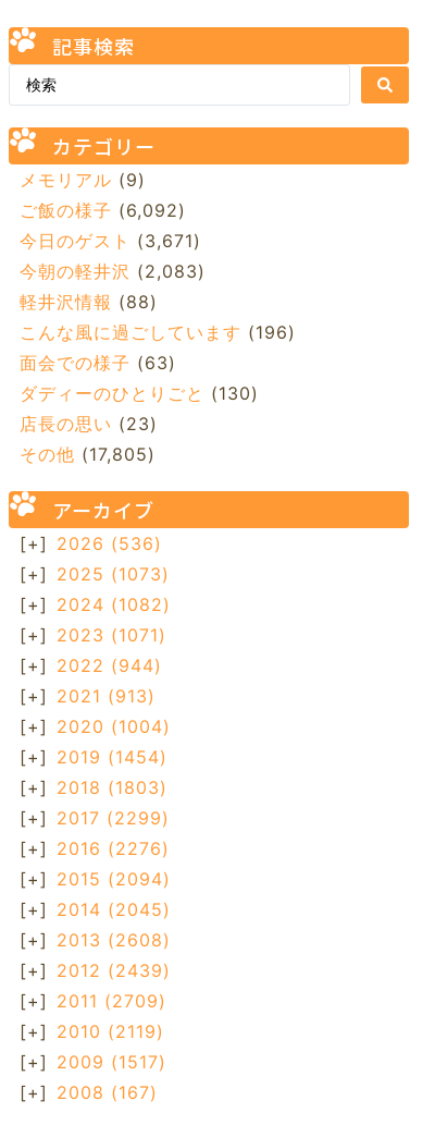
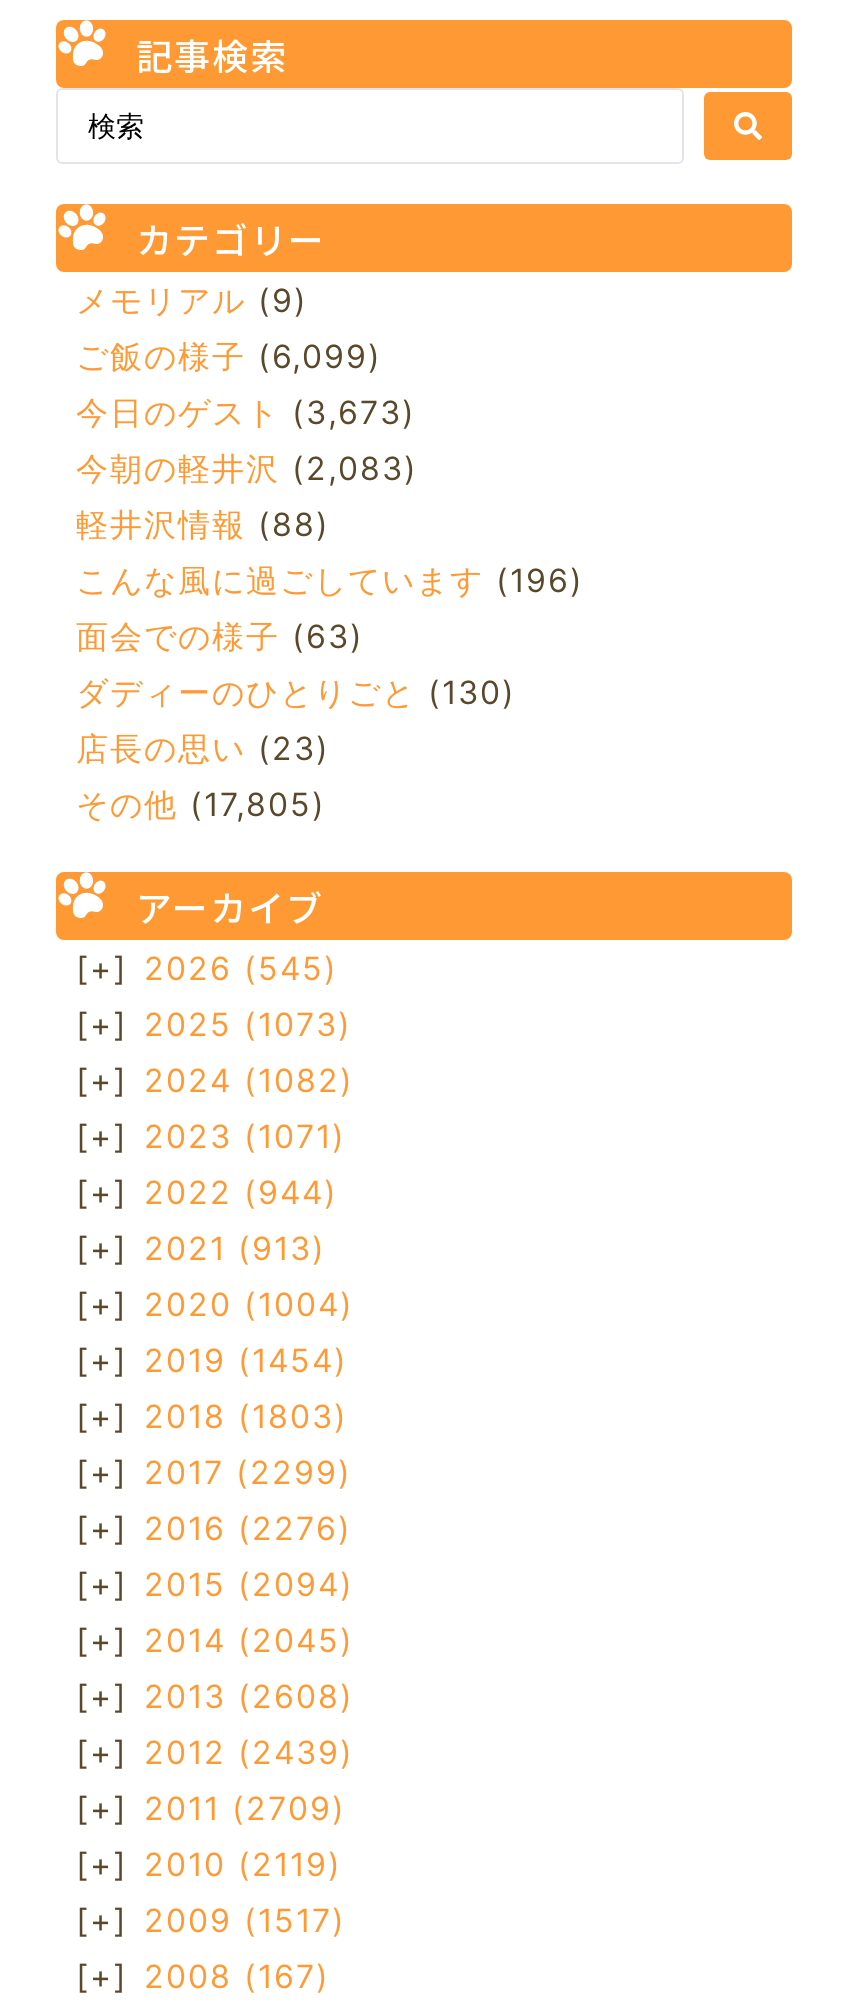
[20,199,186,221] ご飯の様子(6,092) -> [76,335,382,375] ご飯の様子(6,099)
[20,229,201,251] 今日のゲスト(3,671) -> [76,391,416,431] 今日のゲスト(3,673)
[20,532,162,554] [+] 2026 (536) -> [76,947,338,987] [+] 2026 (545)

